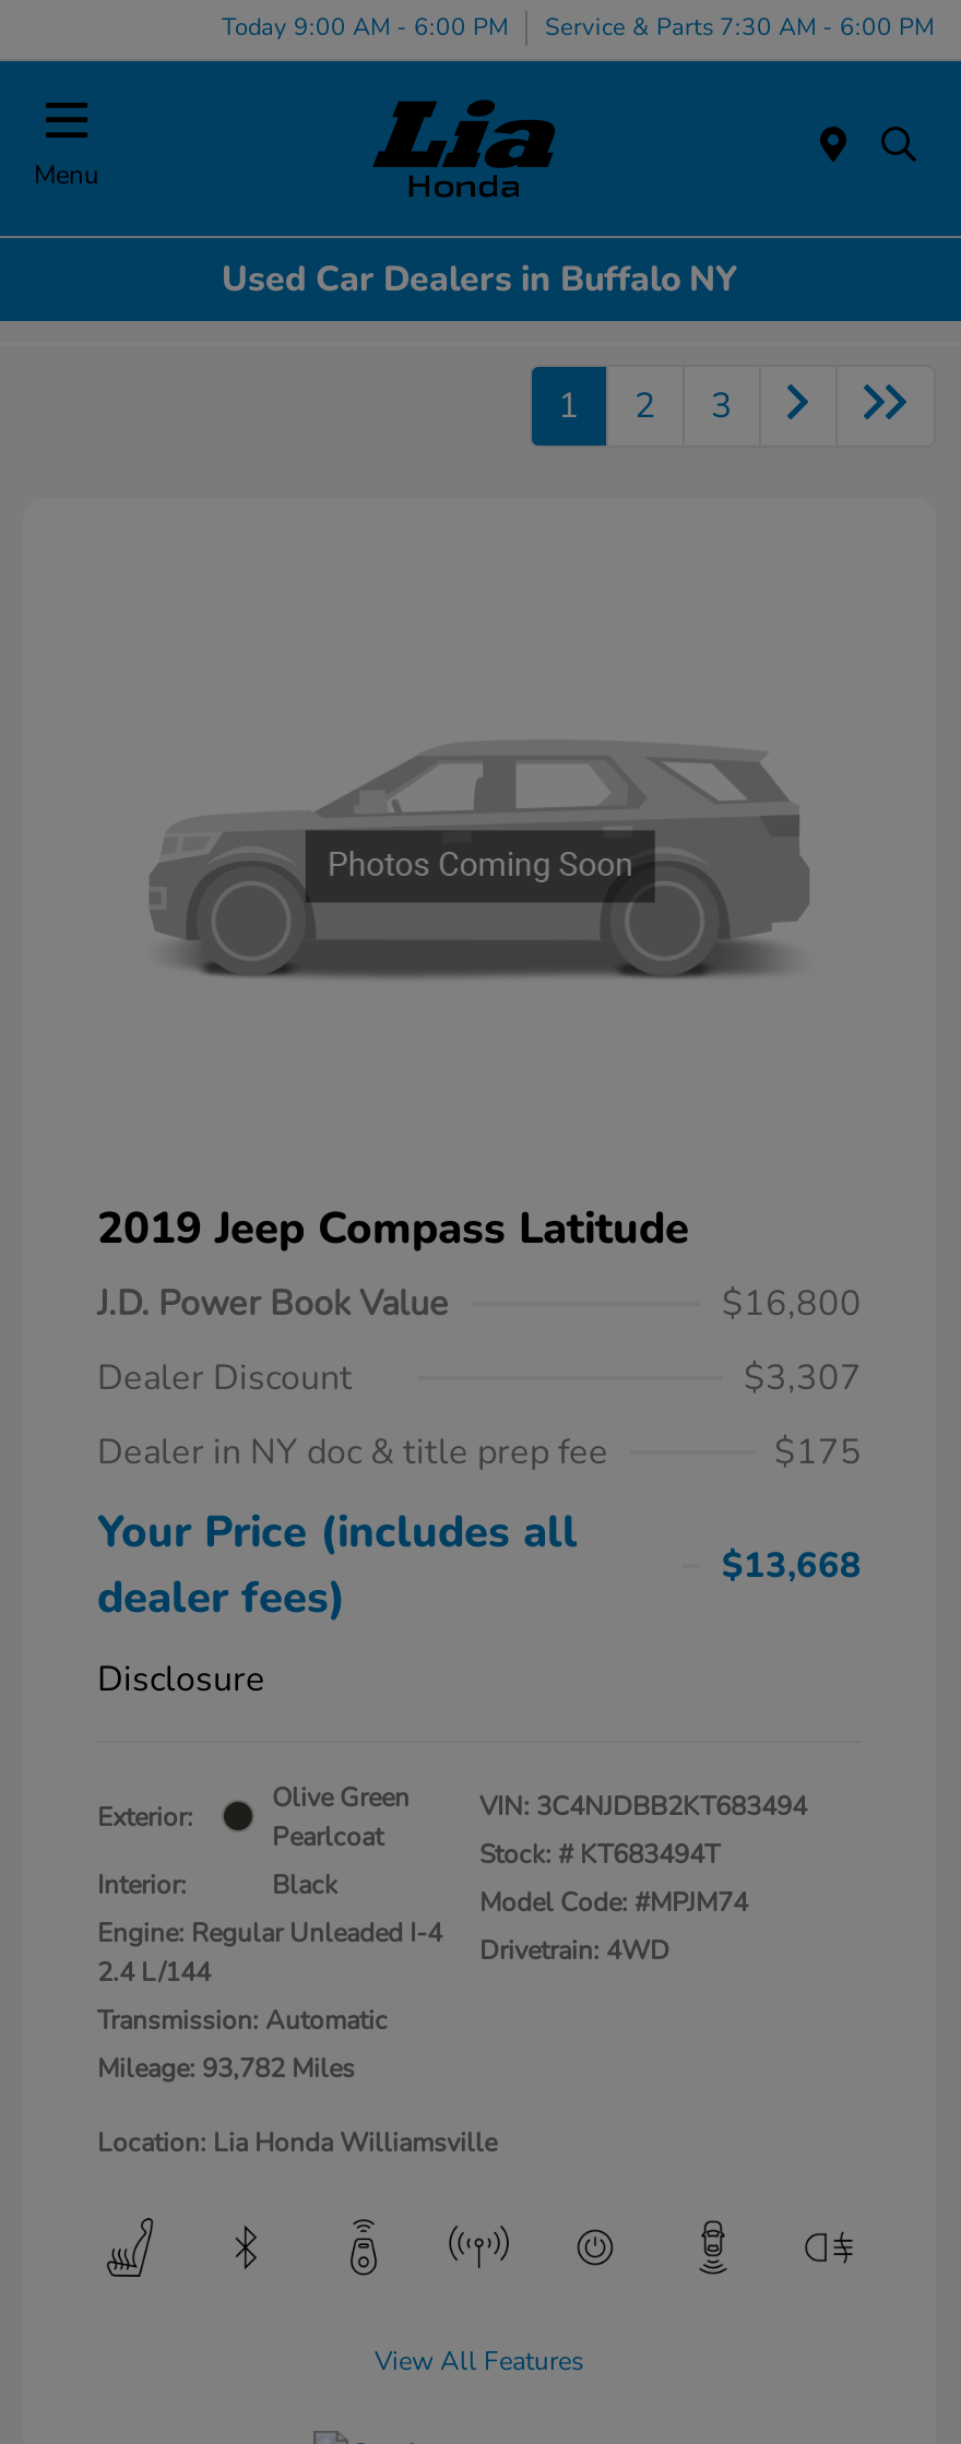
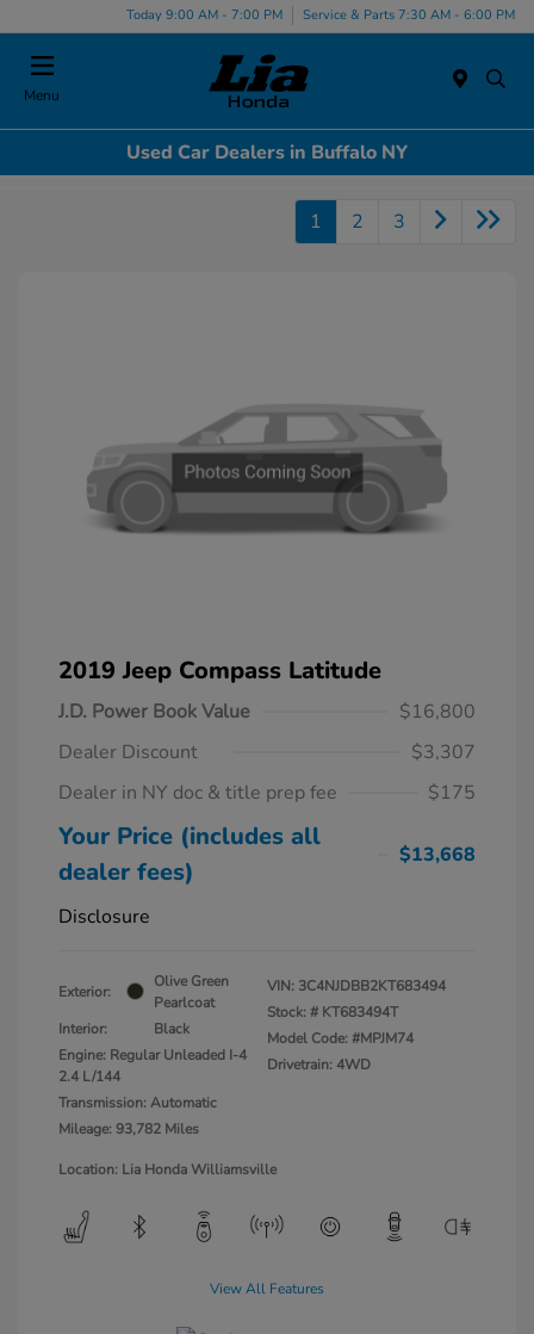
[222,10,934,43] Today 9:00 AM - 6:00 PM Service & Parts 7:30 AM - 6:00 PM -> [126,5,515,23] Today 9:00 AM - 7:00 PM Service & Parts 7:30 AM - 6:00 PM

